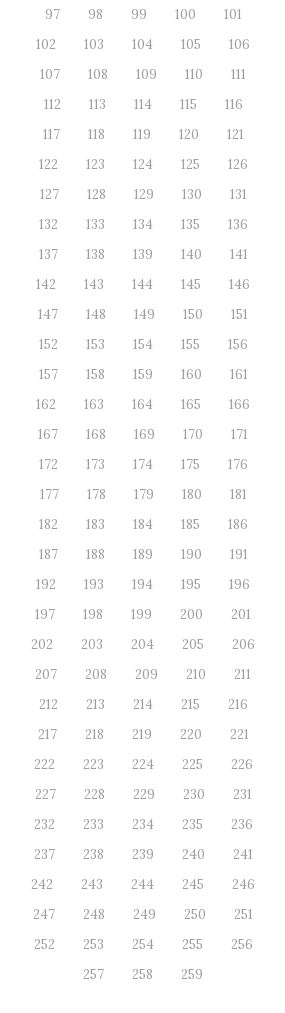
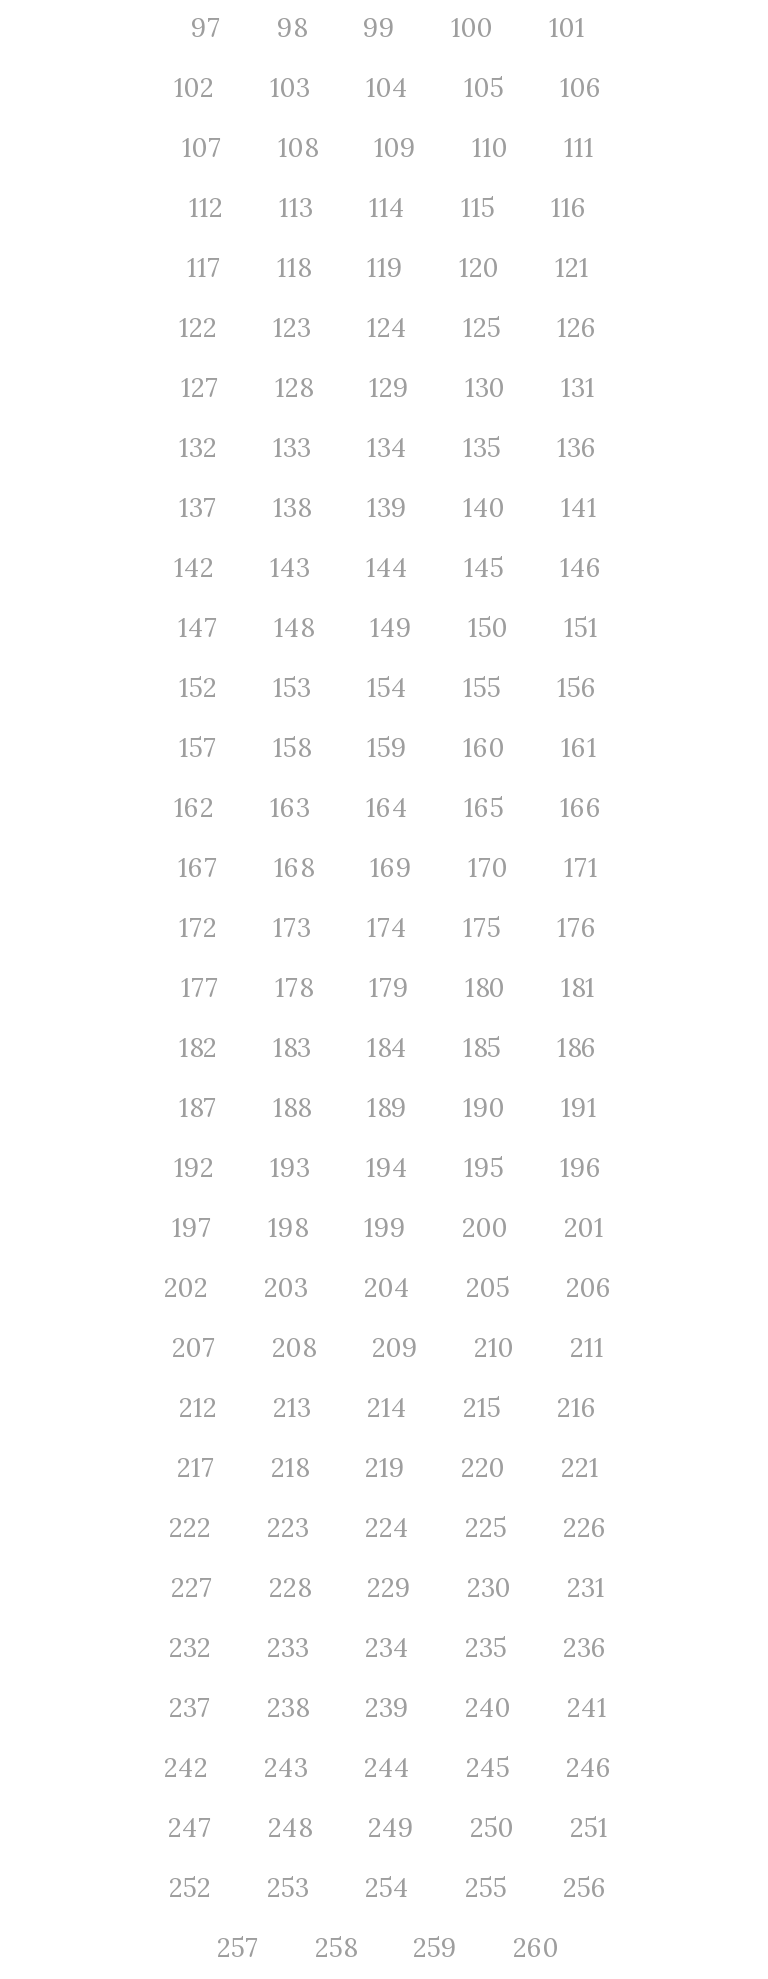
none -> [513,1932,559,1966] 260

